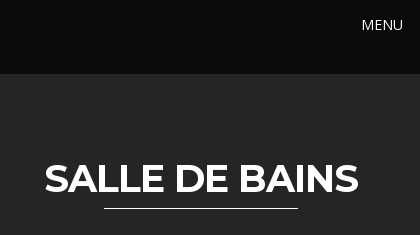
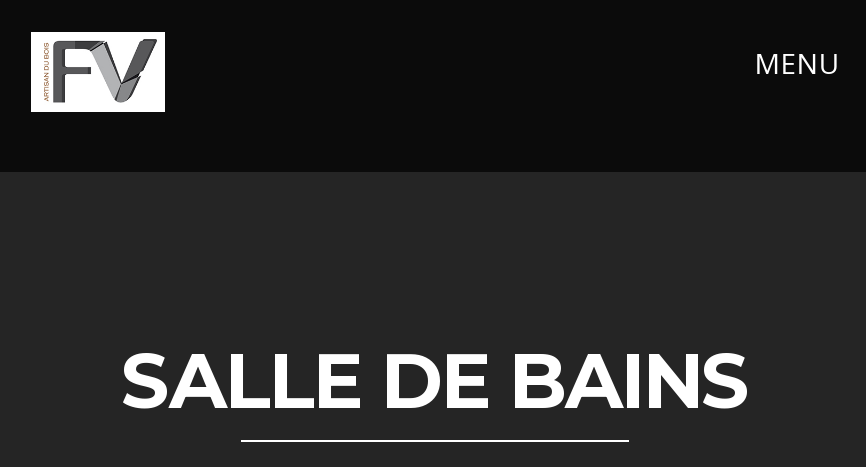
none -> [29,30,167,114] [image]

